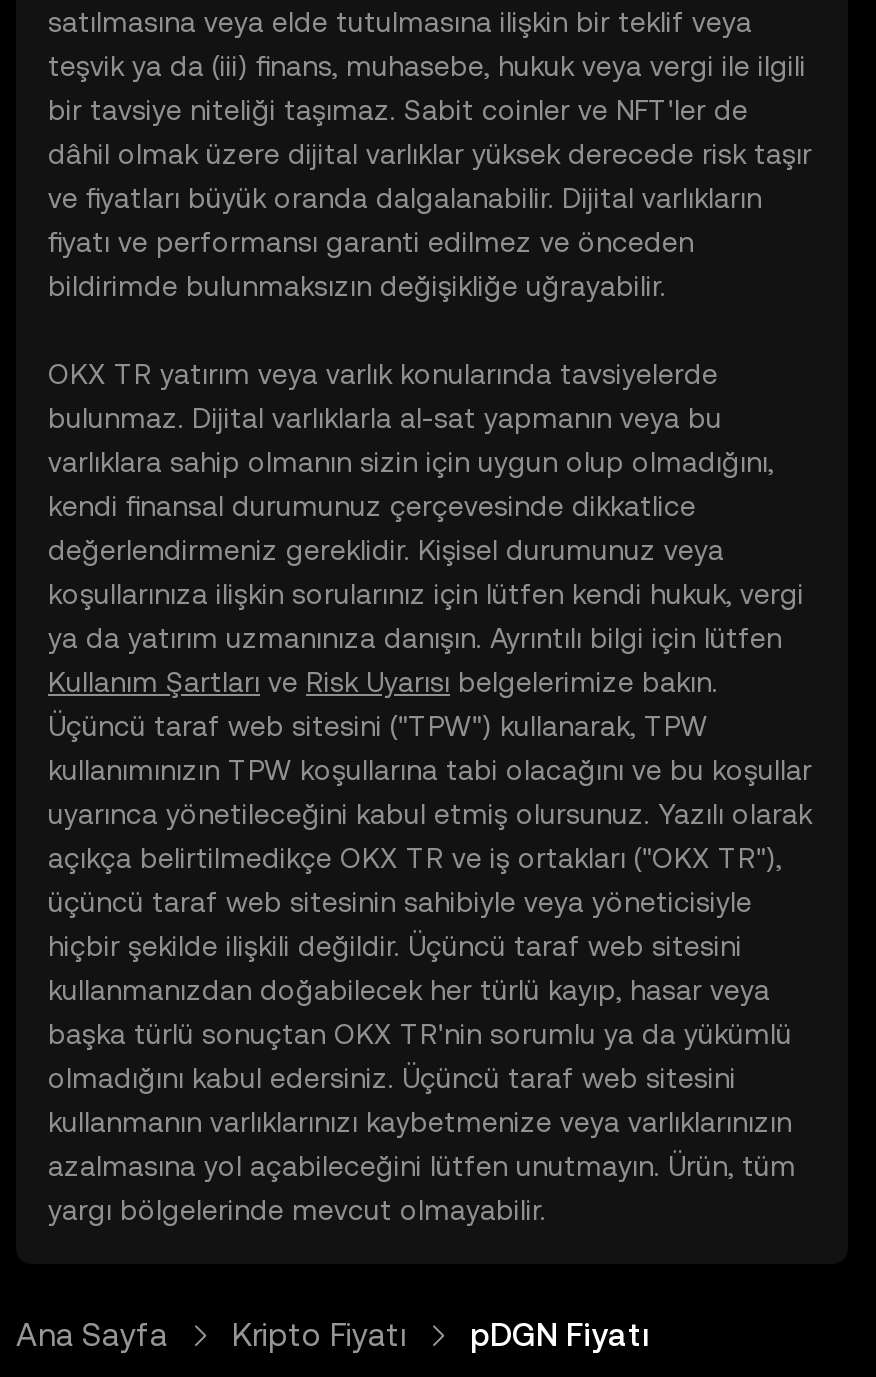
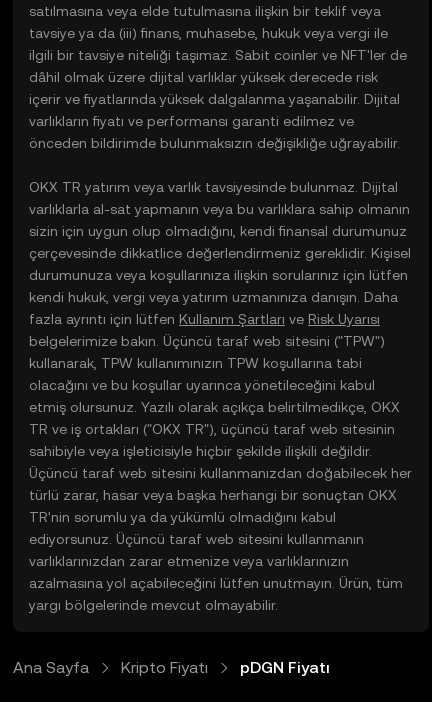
[48,50,812,302] teşvik ya da (iii) finans, muhasebe, hukuk veya vergi ile ilgili | bir tavsiye niteliği taşımaz. Sabit coinler ve NFT'ler de | dâhil olmak üzere dijital varlıklar yüksek derecede risk taşır | ve fiyatları büyük oranda dalgalanabilir. Dijital varlıkların | fiyatı ve performansı garanti edilmez ve önceden | bildirimde bulunmaksızın değişikliğe uğrayabilir. -> [29,25,407,151] tavsiye ya da (iii) finans, muhasebe, hukuk veya vergi ile | ilgili bir tavsiye niteliği taşımaz. Sabit coinler ve NFT'ler de | dâhil olmak üzere dijital varlıklar yüksek derecede risk | içerir ve fiyatlarında yüksek dalgalanma yaşanabilir. Dijital | varlıkların fiyatı ve performansı garanti edilmez ve | önceden bildirimde bulunmaksızın değişikliğe uğrayabilir.
[48,358,812,1138] OKX TR yatırım veya varlık konularında tavsiyelerde | bulunmaz. Dijital varlıklarla al-sat yapmanın veya bu | varlıklara sahip olmanın sizin için uygun olup olmadığını, | kendi finansal durumunuz çerçevesinde dikkatlice | değerlendirmeniz gereklidir. Kişisel durumunuz veya | koşullarınıza ilişkin sorularınız için lütfen kendi hukuk, vergi | ya da yatırım uzmanınıza danışın. Ayrıntılı bilgi için lütfen | Kullanım Şartları ve Risk Uyarısı belgelerimize bakın. | Üçüncü taraf web sitesini ("TPW") kullanarak, TPW | kullanımınızın TPW koşullarına tabi olacağını ve bu koşullar | uyarınca yönetileceğini kabul etmiş olursunuz. Yazılı olarak | açıkça belirtilmedikçe OKX TR ve iş ortakları ("OKX TR"), | üçüncü taraf web sitesinin sahibiyle veya yöneticisiyle | hiçbir şekilde ilişkili değildir. Üçüncü taraf web sitesini | kullanmanızdan doğabilecek her türlü kayıp, hasar veya | başka türlü sonuçtan OKX TR'nin sorumlu ya da yükümlü | olmadığını kabul edersiniz. Üçüncü taraf web sitesini | kullanmanın varlıklarınızı kaybetmenize veya varlıklarınızın -> [29,179,412,569] OKX TR yatırım veya varlık tavsiyesinde bulunmaz. Dijital | varlıklarla al-sat yapmanın veya bu varlıklara sahip olmanın | sizin için uygun olup olmadığını, kendi finansal durumunuz | çerçevesinde dikkatlice değerlendirmeniz gereklidir. Kişisel | durumunuza veya koşullarınıza ilişkin sorularınız için lütfen | kendi hukuk, vergi veya yatırım uzmanınıza danışın. Daha | fazla ayrıntı için lütfen Kullanım Şartları ve Risk Uyarısı | belgelerimize bakın. Üçüncü taraf web sitesini ("TPW") | kullanarak, TPW kullanımınızın TPW koşullarına tabi | olacağını ve bu koşullar uyarınca yönetileceğini kabul | etmiş olursunuz. Yazılı olarak açıkça belirtilmedikçe, OKX | TR ve iş ortakları ("OKX TR"), üçüncü taraf web sitesinin | sahibiyle veya işleticisiyle hiçbir şekilde ilişkili değildir. | Üçüncü taraf web sitesini kullanmanızdan doğabilecek her | türlü zarar, hasar veya başka herhangi bir sonuçtan OKX | TR'nin sorumlu ya da yükümlü olmadığını kabul | ediyorsunuz. Üçüncü taraf web sitesini kullanmanın | varlıklarınızdan zarar etmenize veya varlıklarınızın

